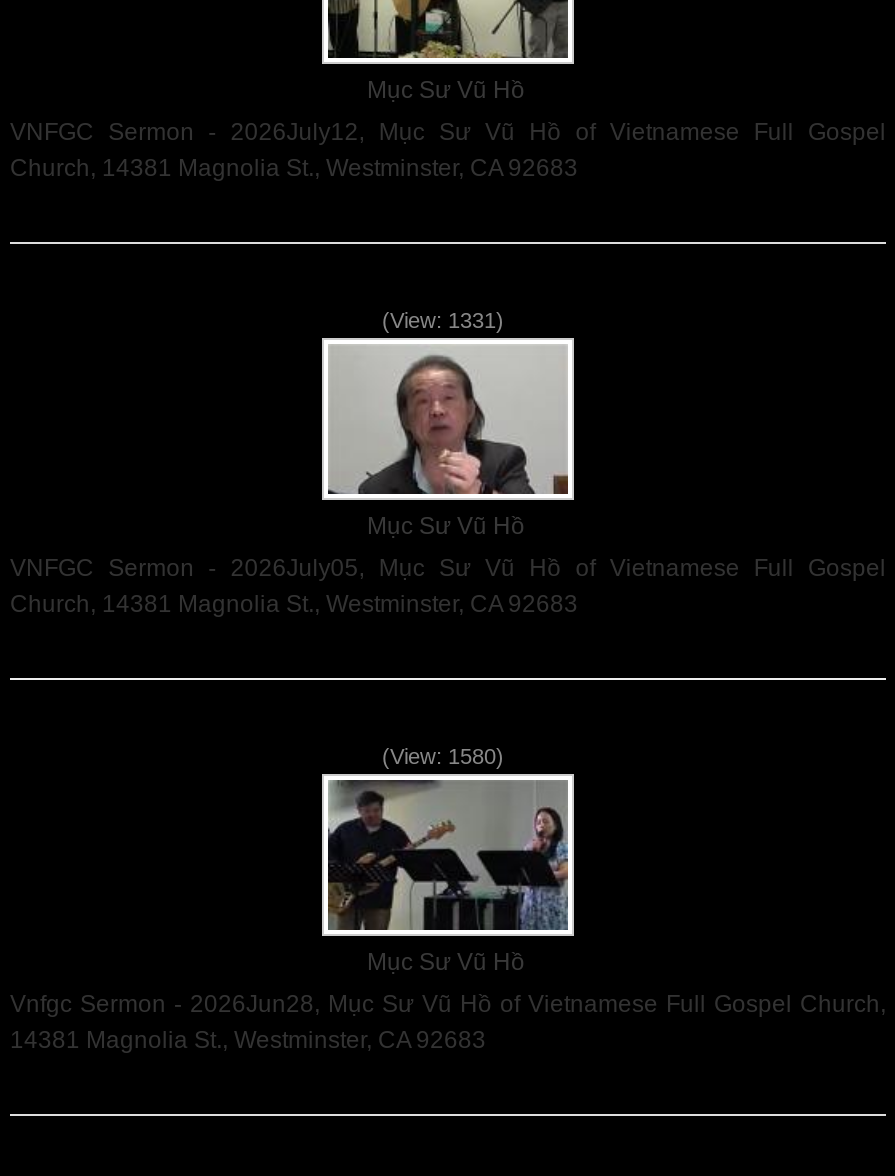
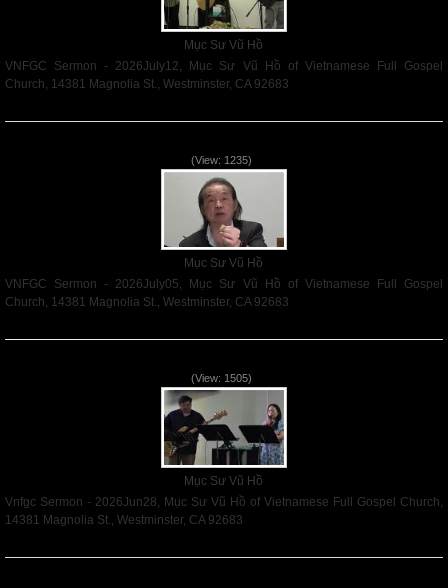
[382,308,504,332] (View: 1331) -> [191,154,252,166] (View: 1235)
[382,744,504,768] (View: 1580) -> [191,372,252,384] (View: 1505)

